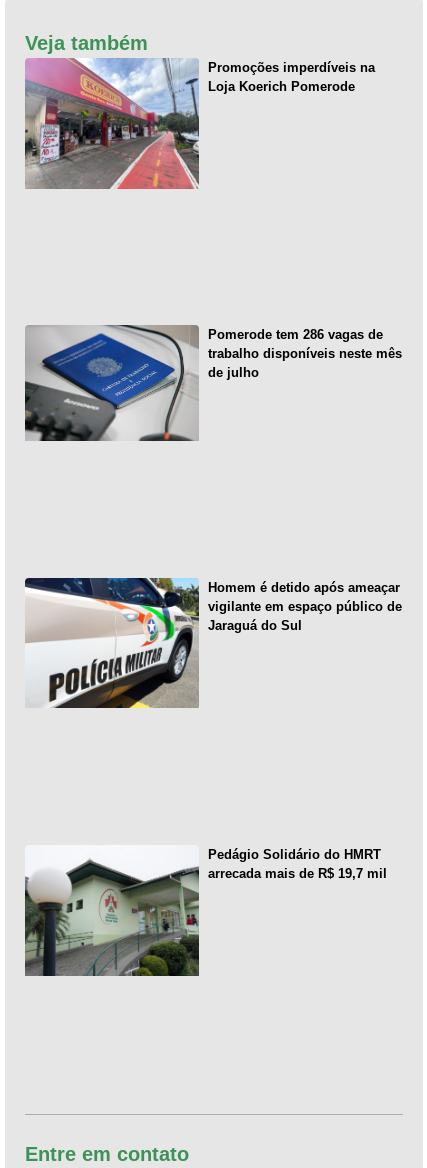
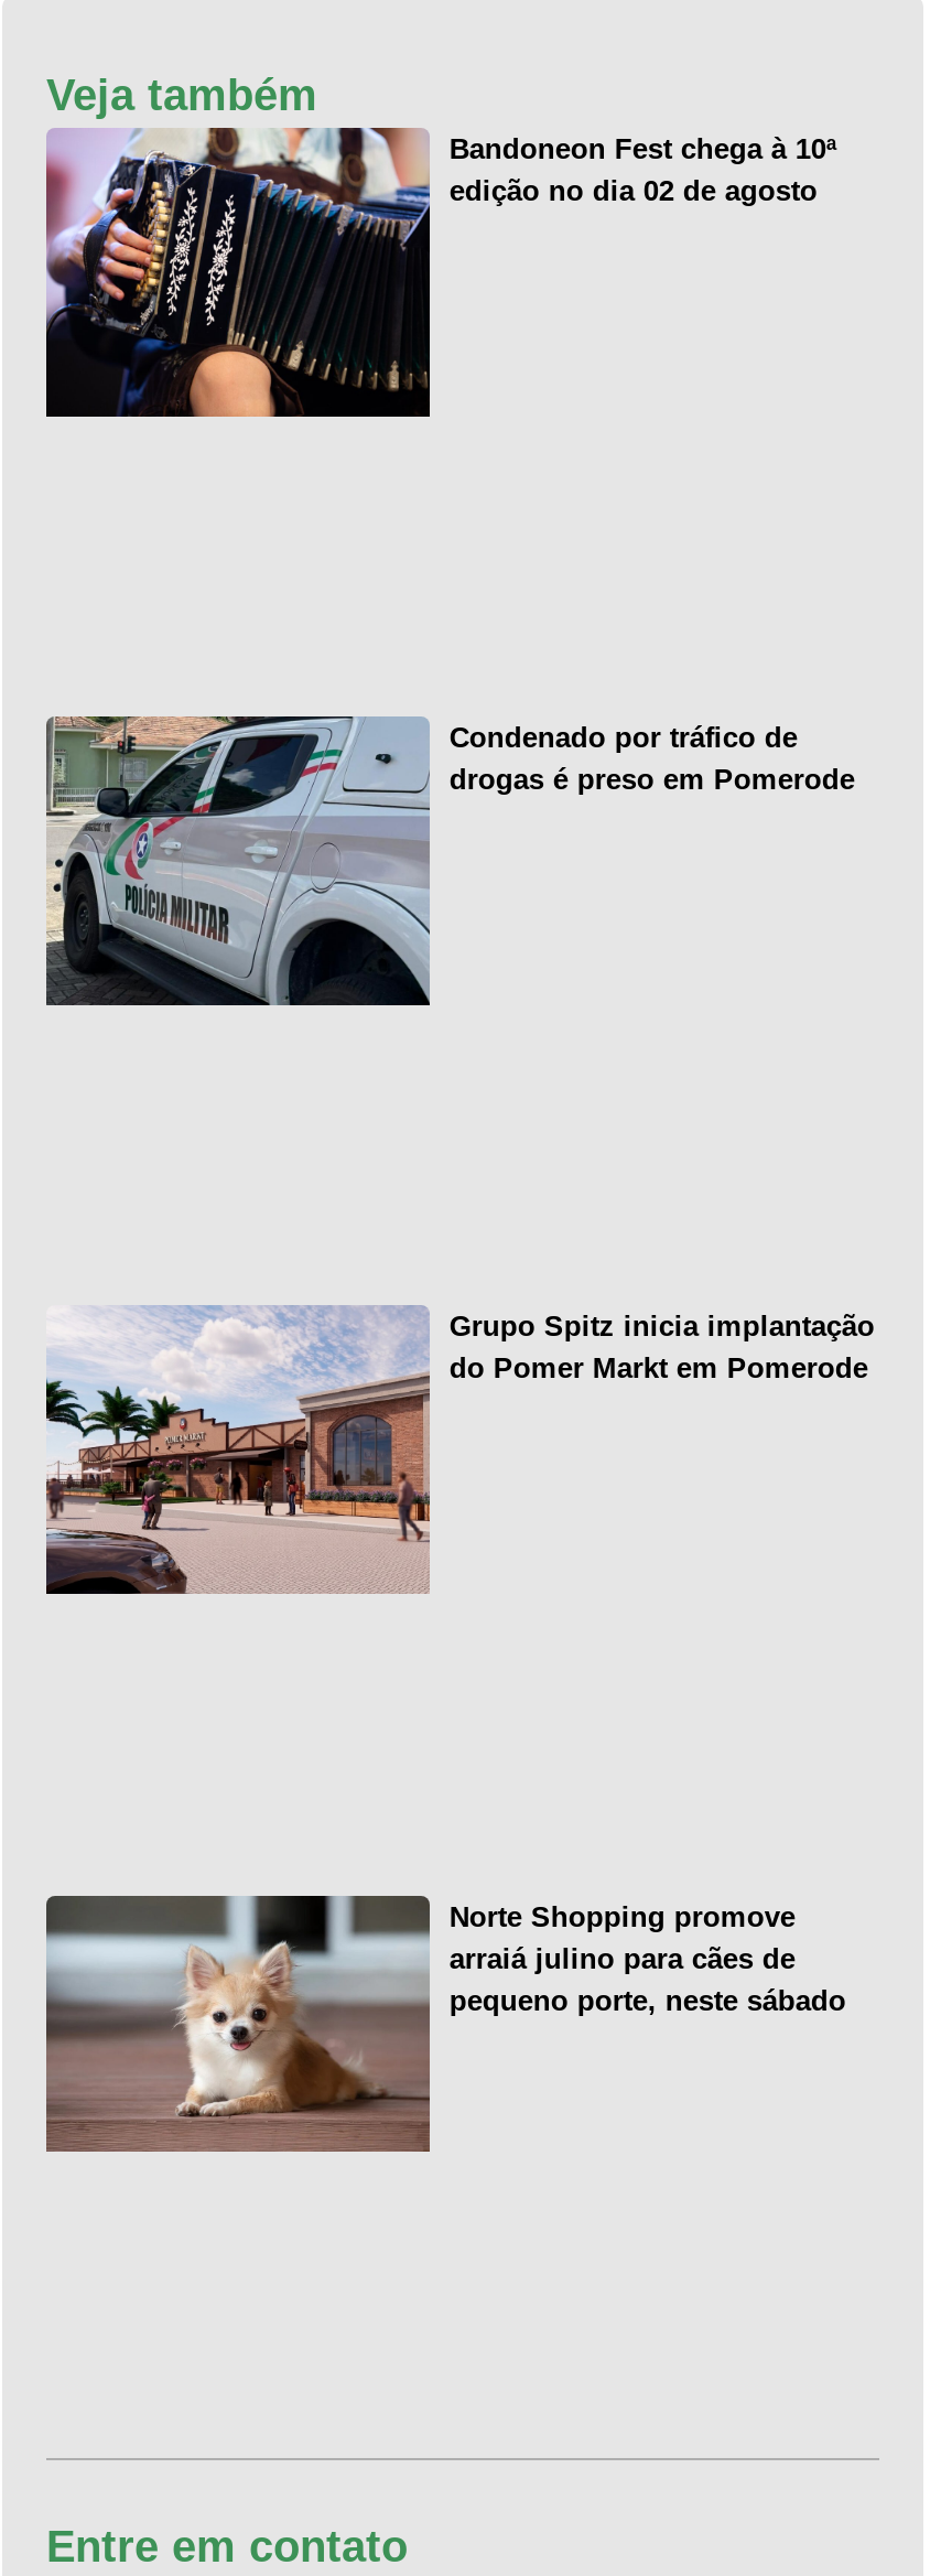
[24,58,375,190] [image] | Promoções imperdíveis na | Loja Koerich Pomerode -> [44,126,837,419] [image] | Bandoneon Fest chega à 10ª | edição no dia 02 de agosto
[24,325,402,456] [image] | Pomerode tem 286 vagas de | trabalho disponíveis neste mês | de julho -> [44,714,855,1007] [image] | Condenado por tráfico de | drogas é preso em Pomerode
[24,577,402,723] [image] | Homem é detido após ameaçar | vigilante em espaço público de | Jaraguá do Sul -> [44,1274,875,1596] [image] | Grupo Spitz inicia implantação | do Pomer Markt em Pomerode
[24,847,387,977] [image] | Pedágio Solidário do HMRT | arrecada mais de R$ 19,7 mil -> [44,1891,846,2152] [image] | Norte Shopping promove | arraiá julino para cães de | pequeno porte, neste sábado

